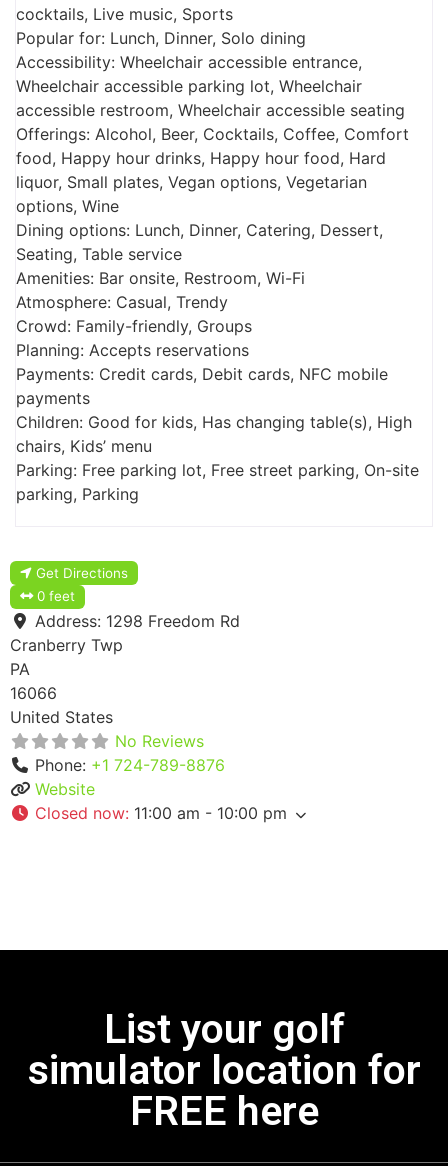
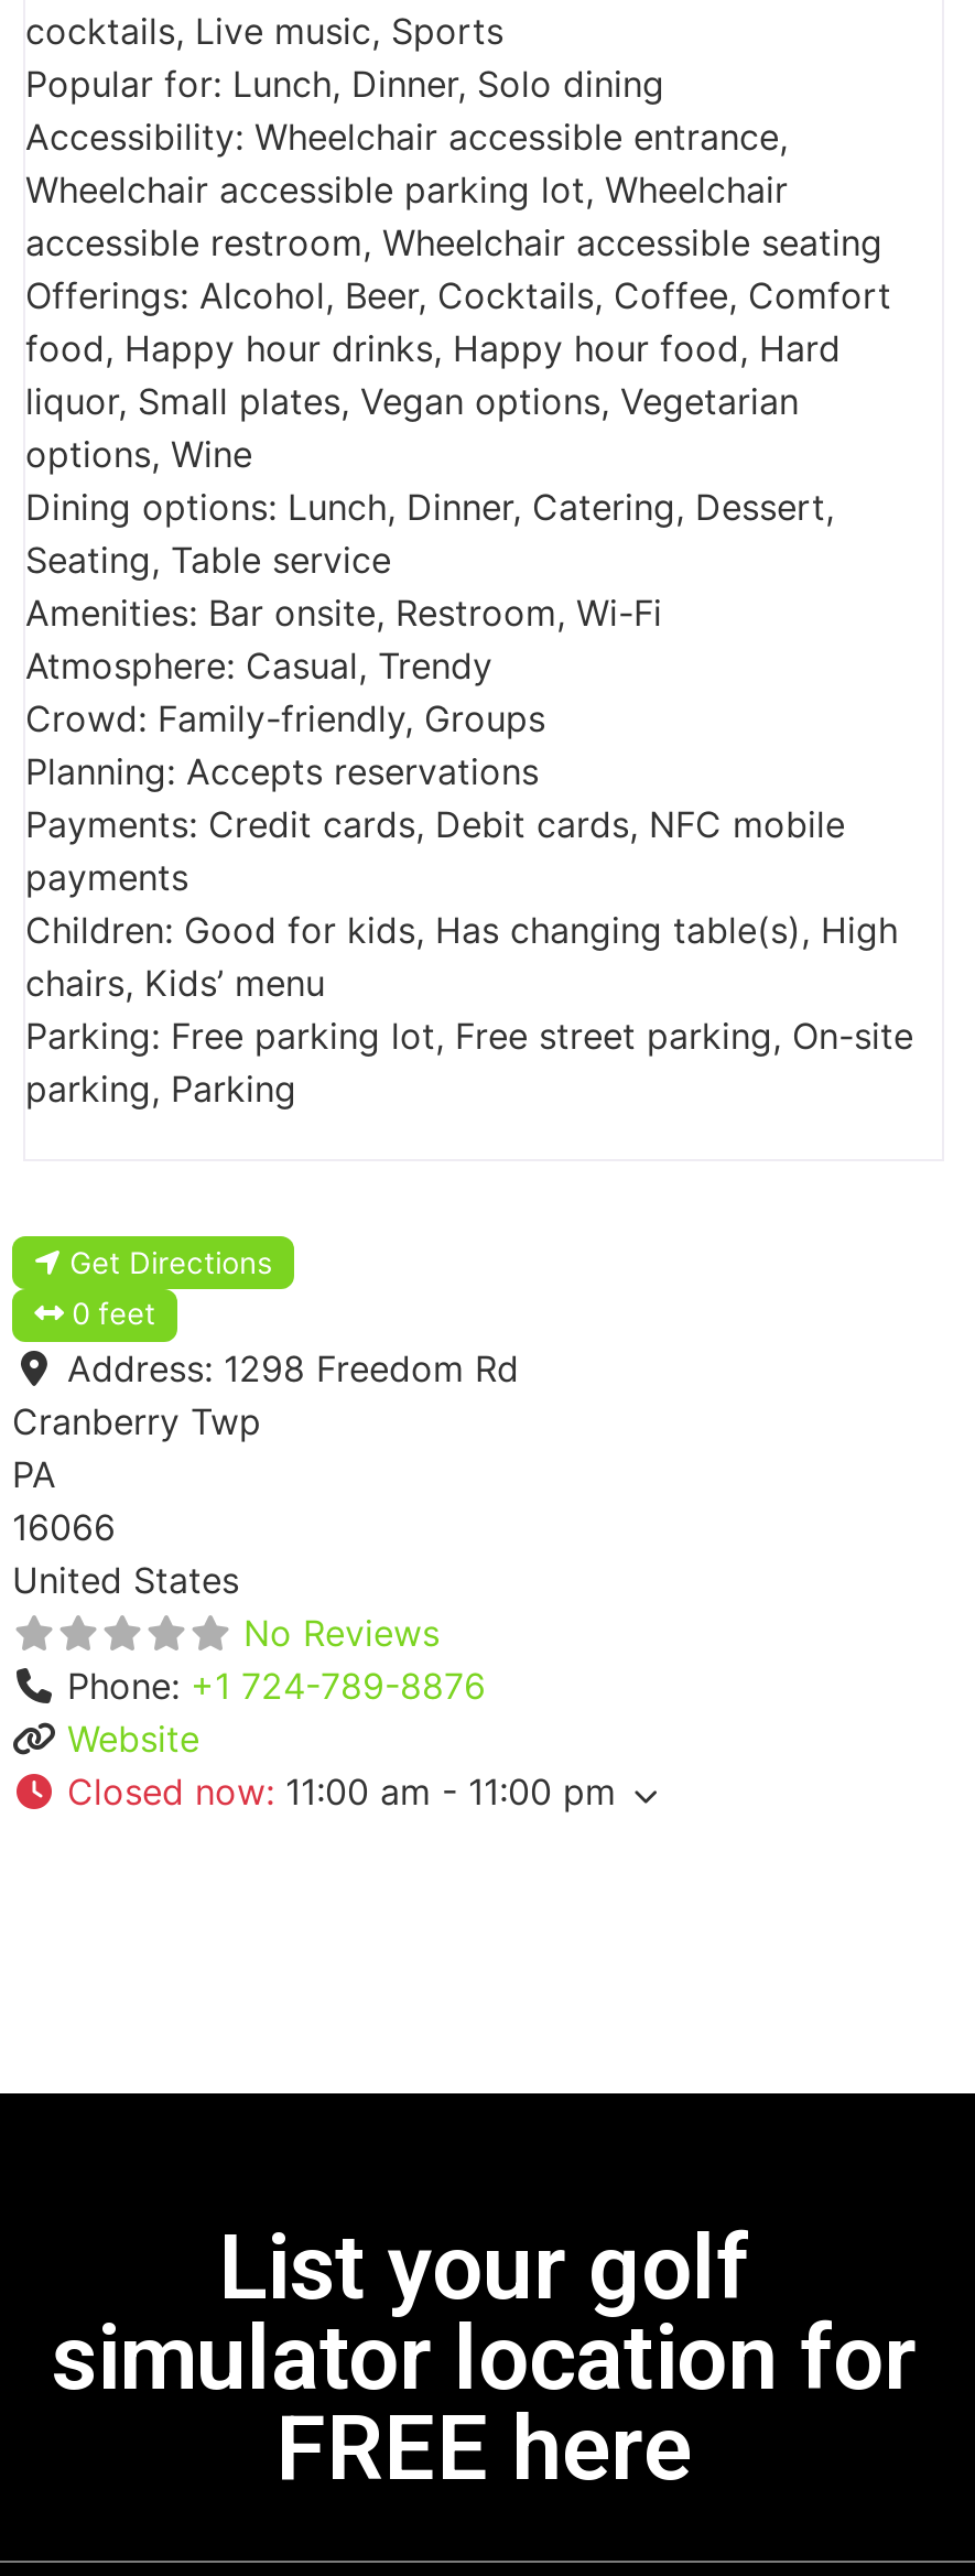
[35,803,287,823] Closed now: 11:00 am - 10:00 pm -> [67,1770,616,1814] Closed now: 11:00 am - 11:00 pm

